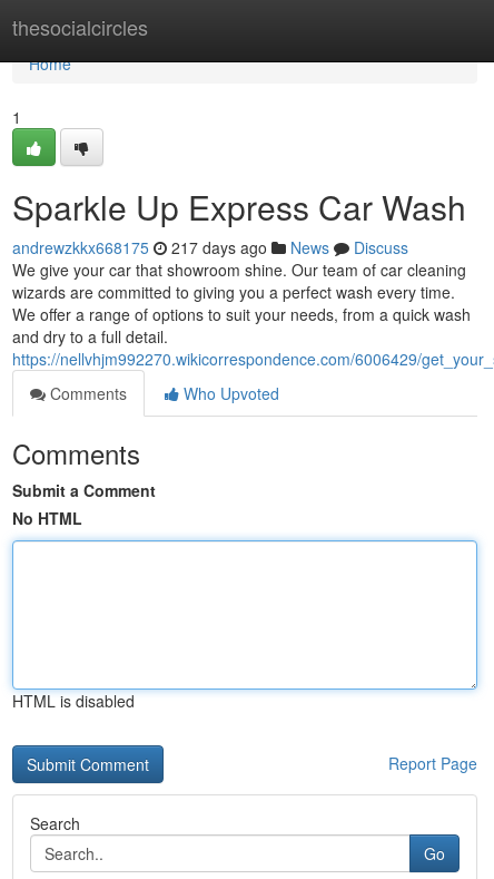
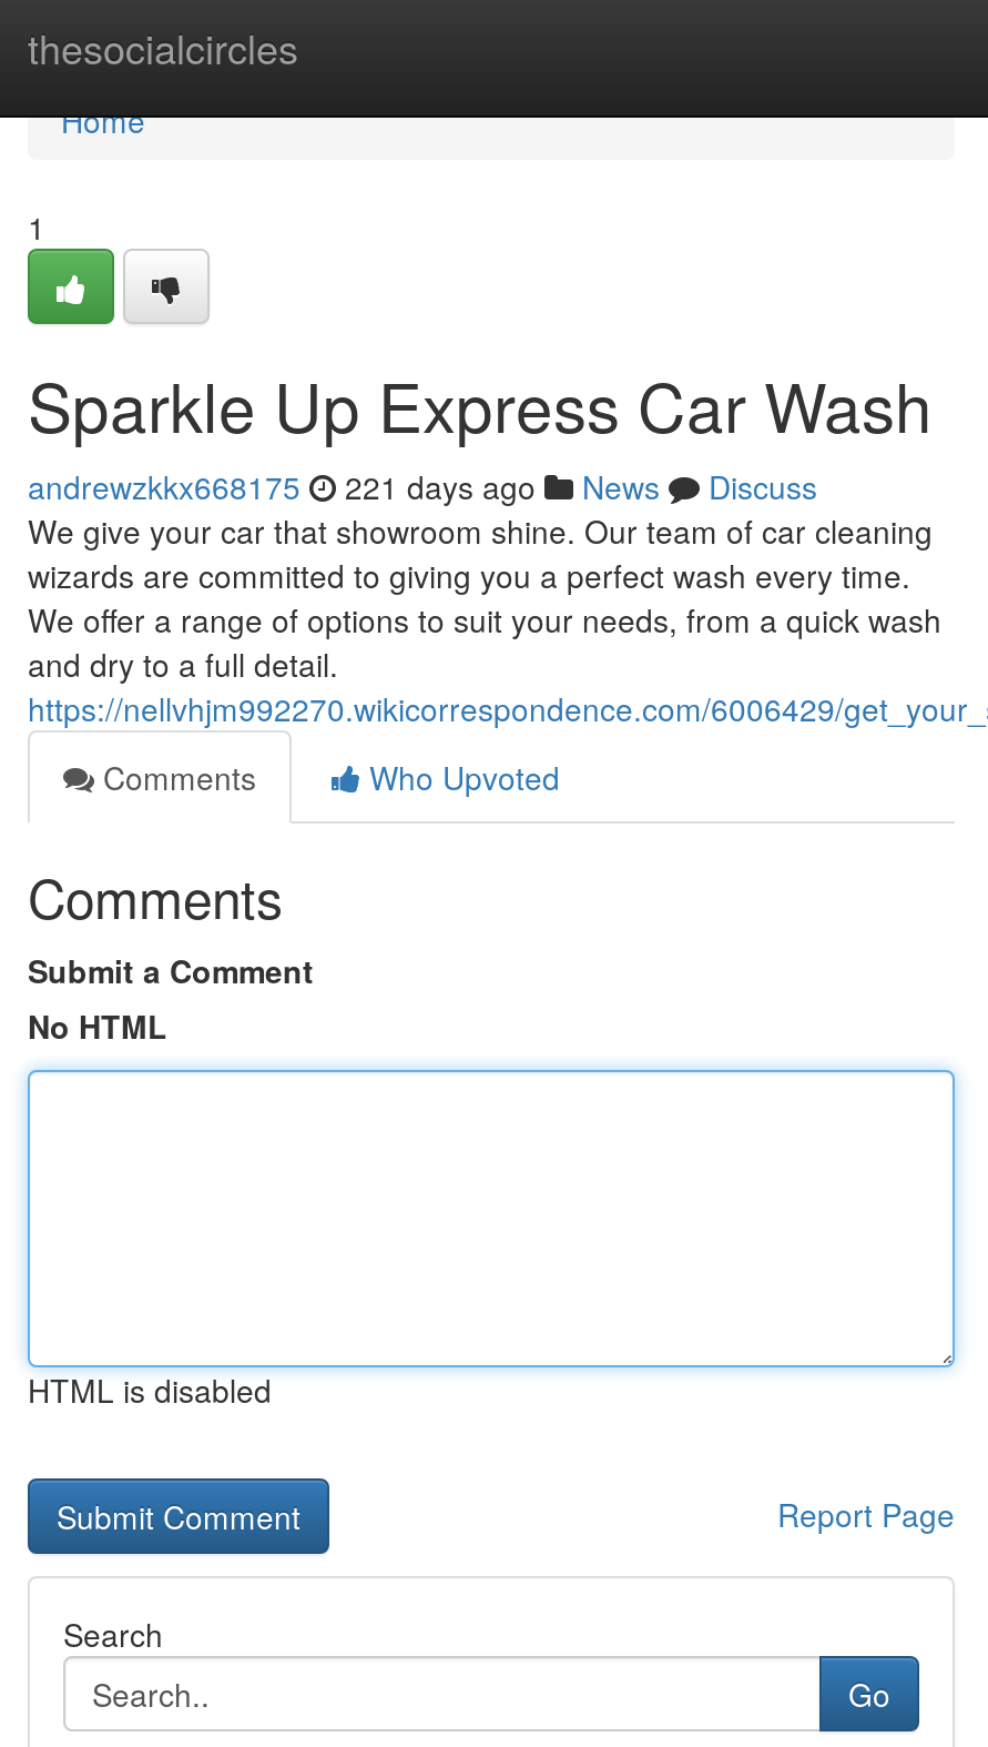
[12,236,408,258] andrewzkkx668175 217 days ago News Discuss -> [28,464,817,508] andrewzkkx668175 221 days ago News Discuss

